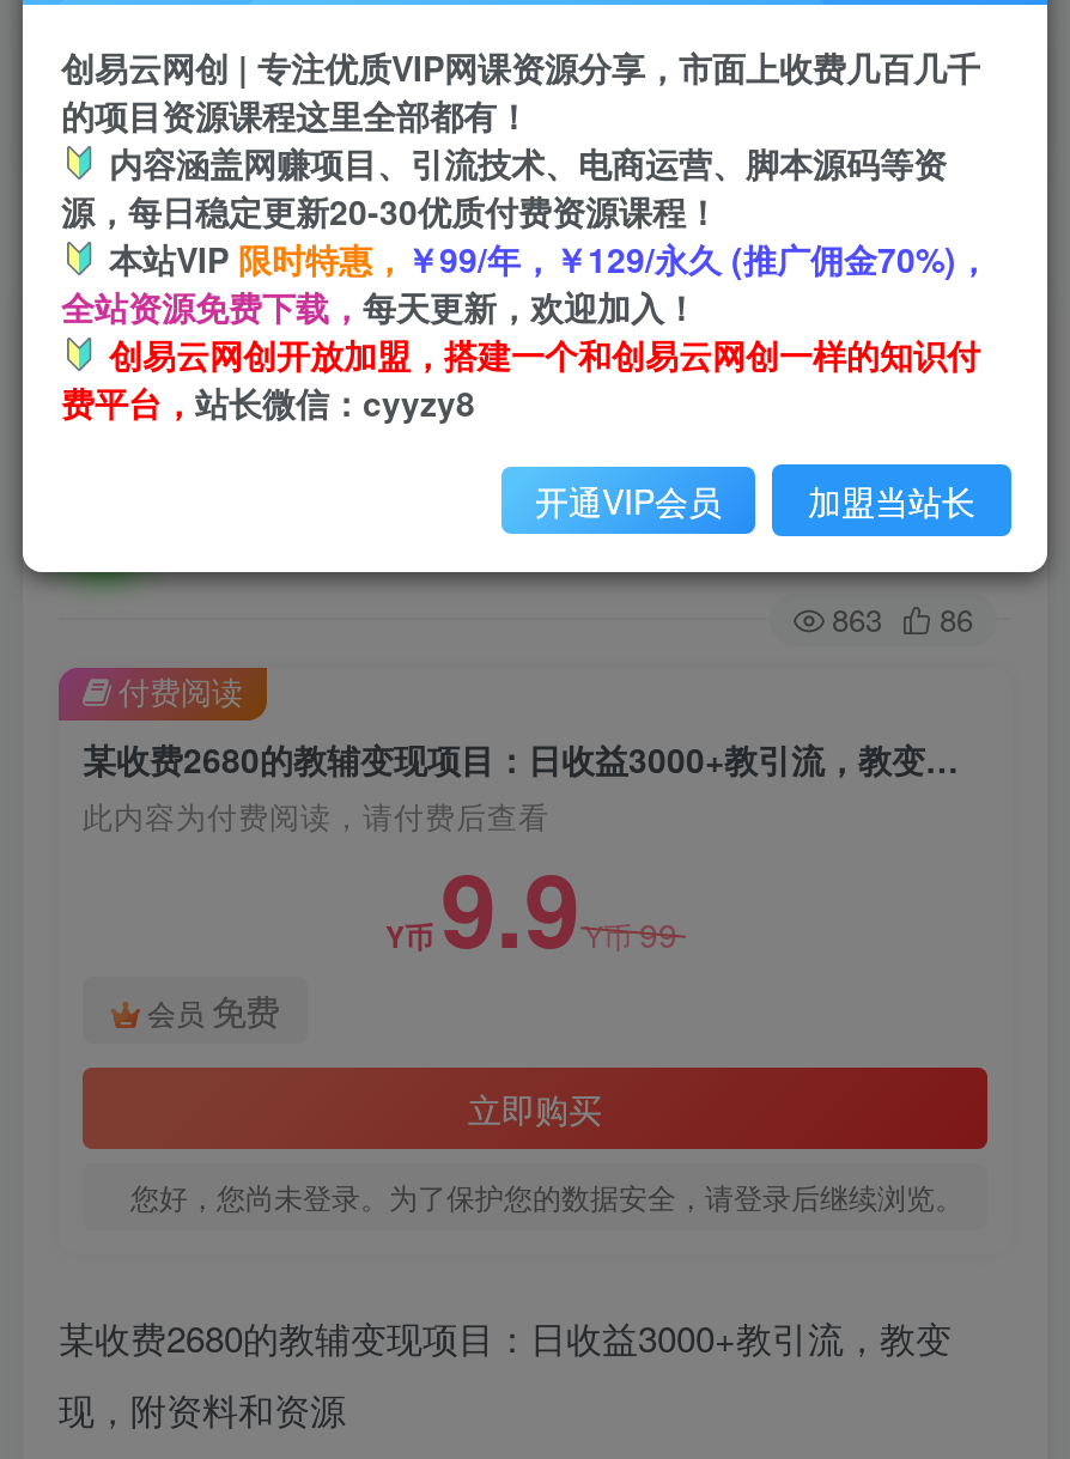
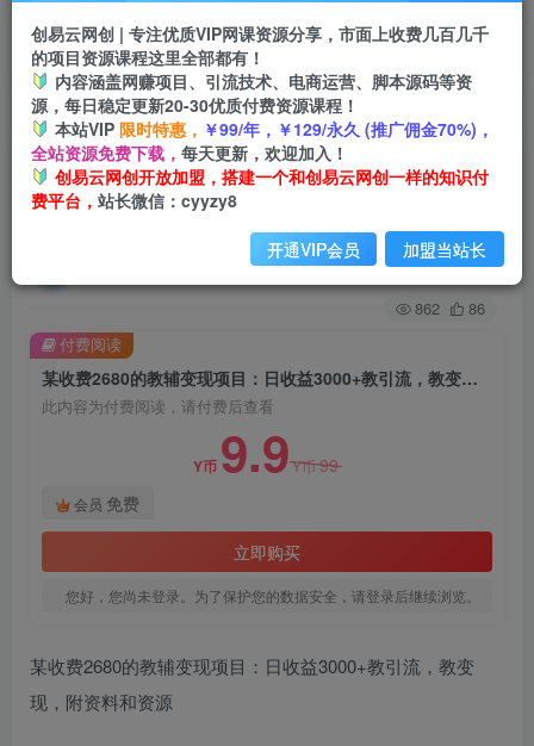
[832,596,973,642] 863 86 -> [415,297,485,319] 862 86

